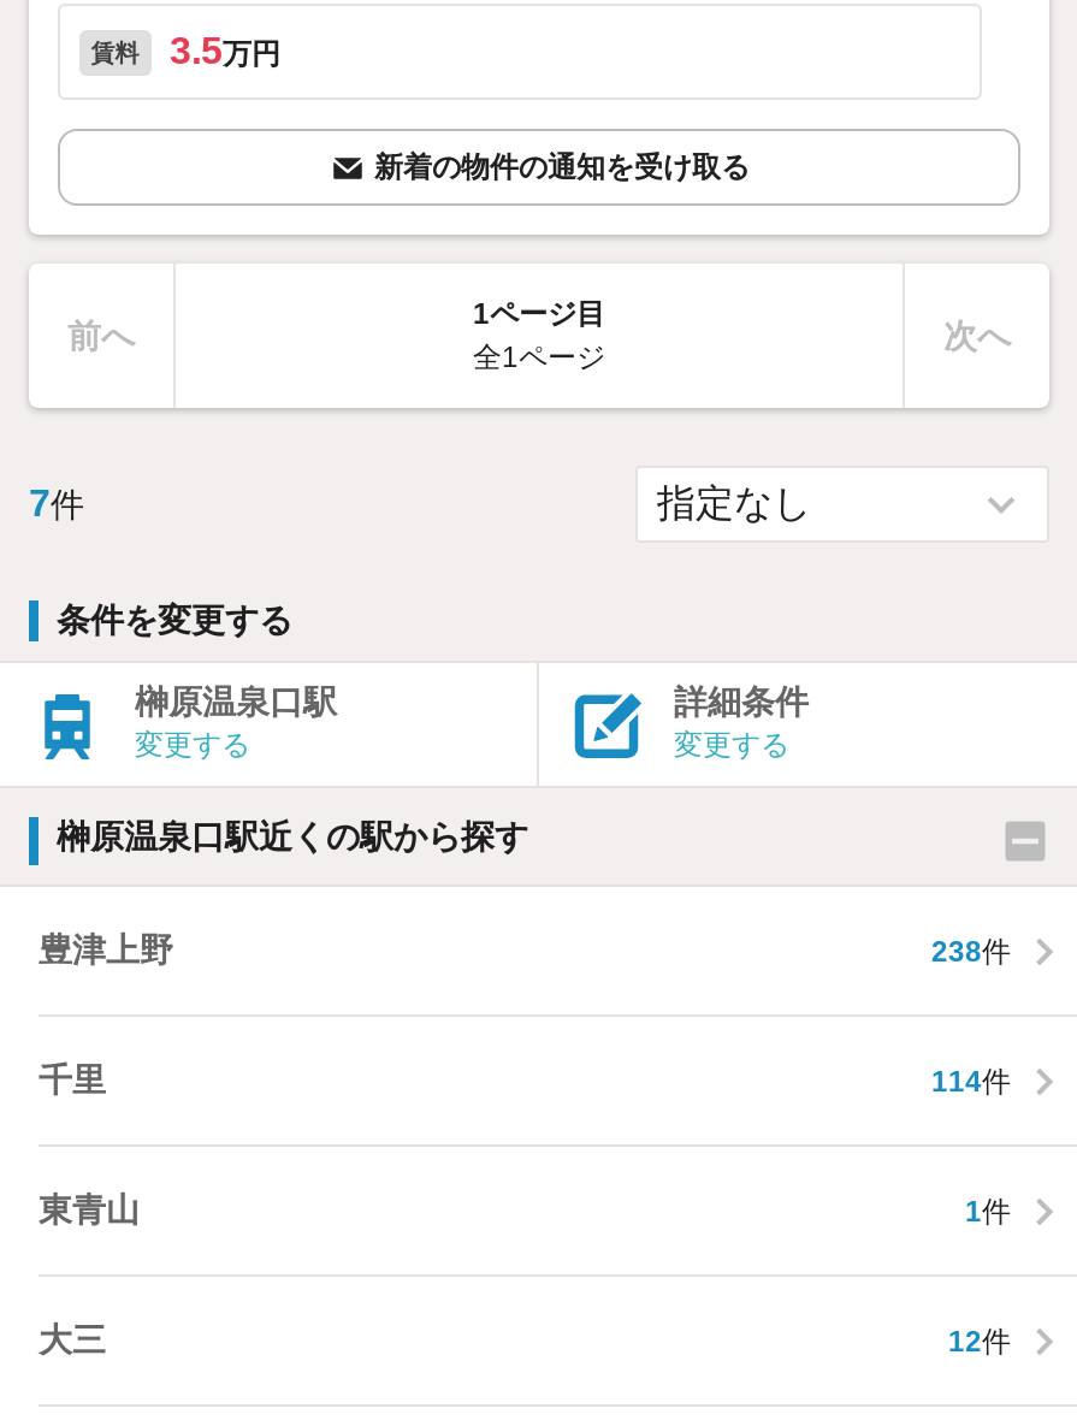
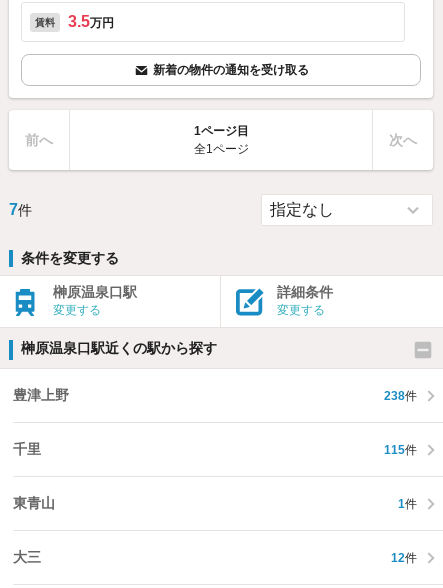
[931,1064,1011,1097] 114件 -> [384,442,417,456] 115件

